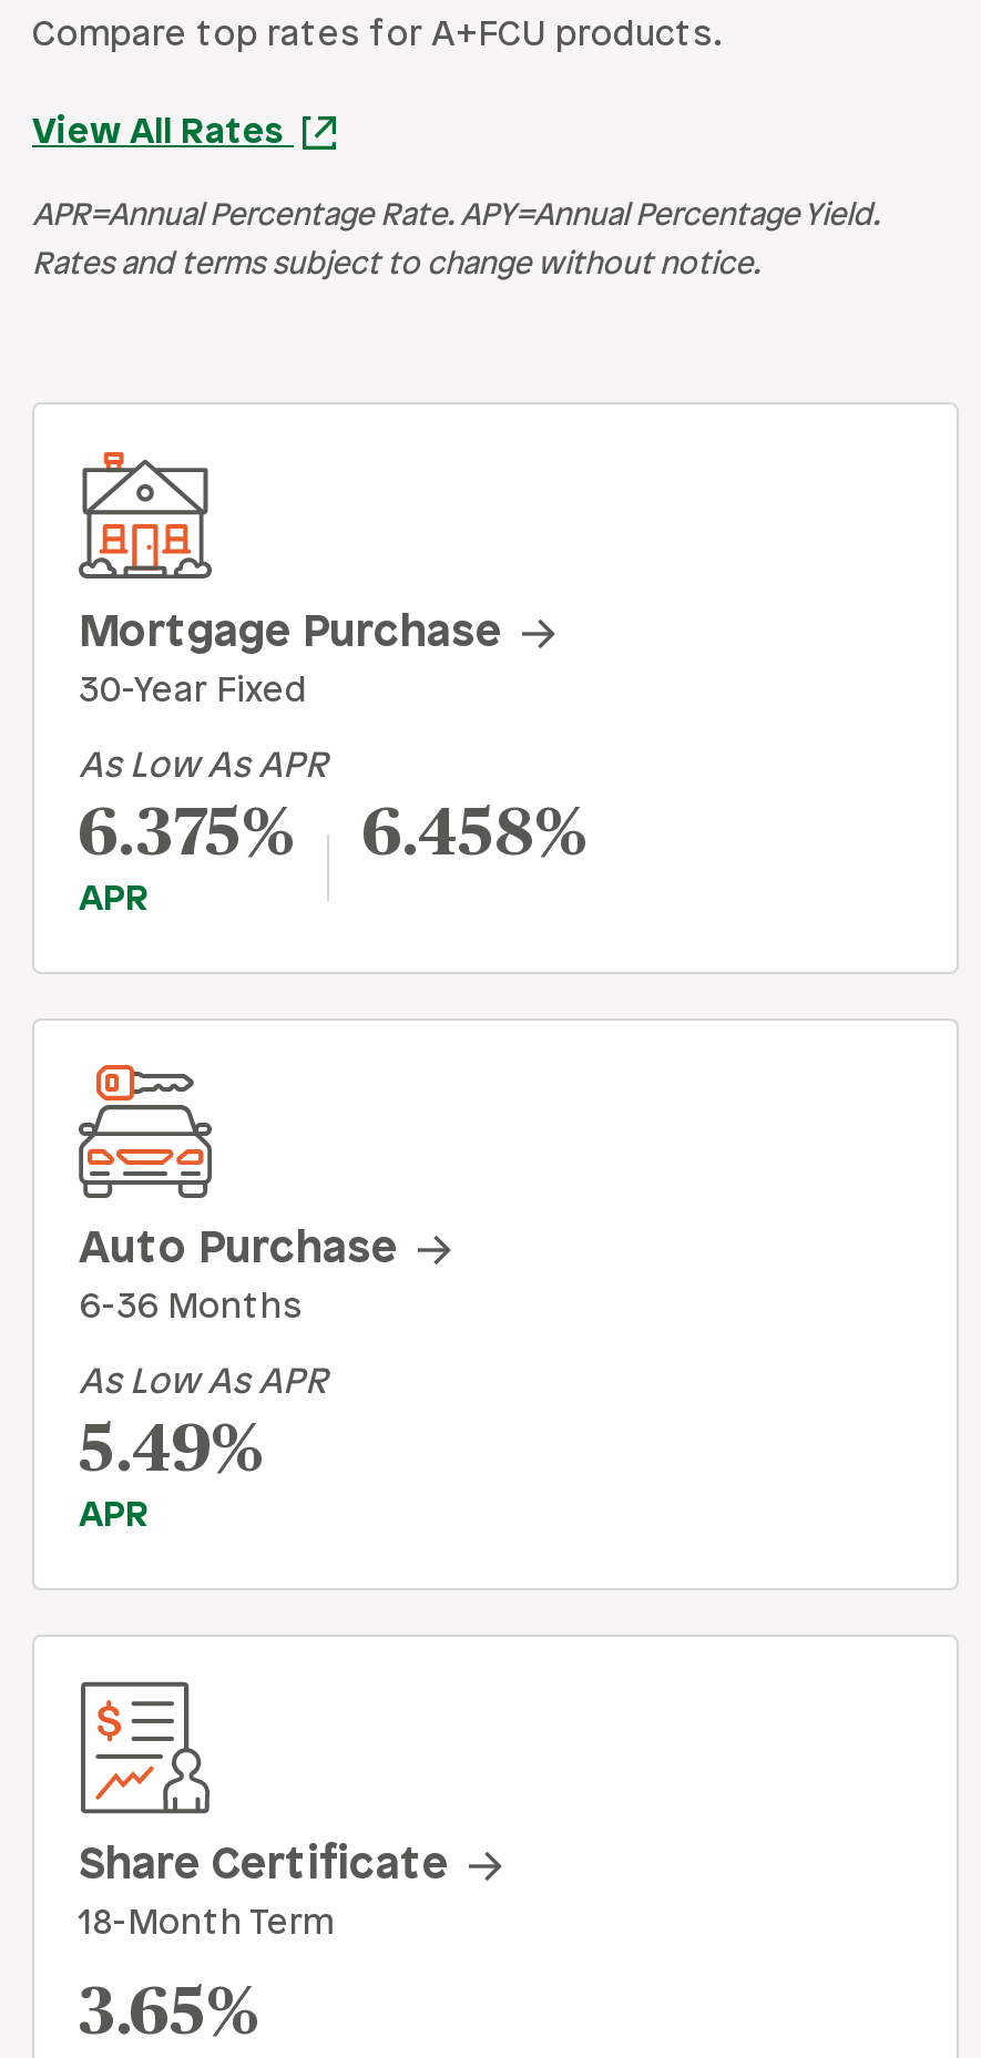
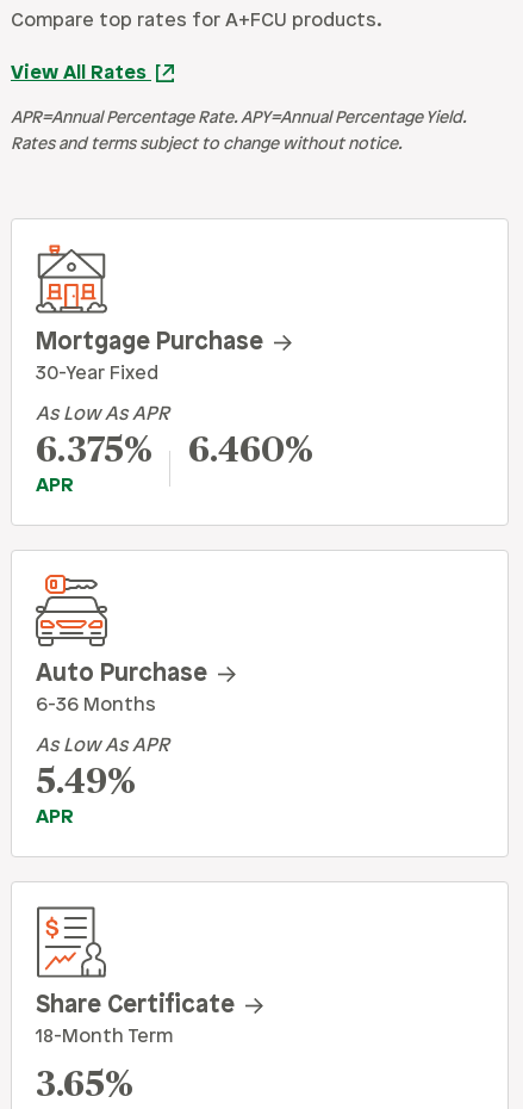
[79,802,589,868] 6.375% 6.458% -> [36,433,313,469] 6.375% 6.460%

